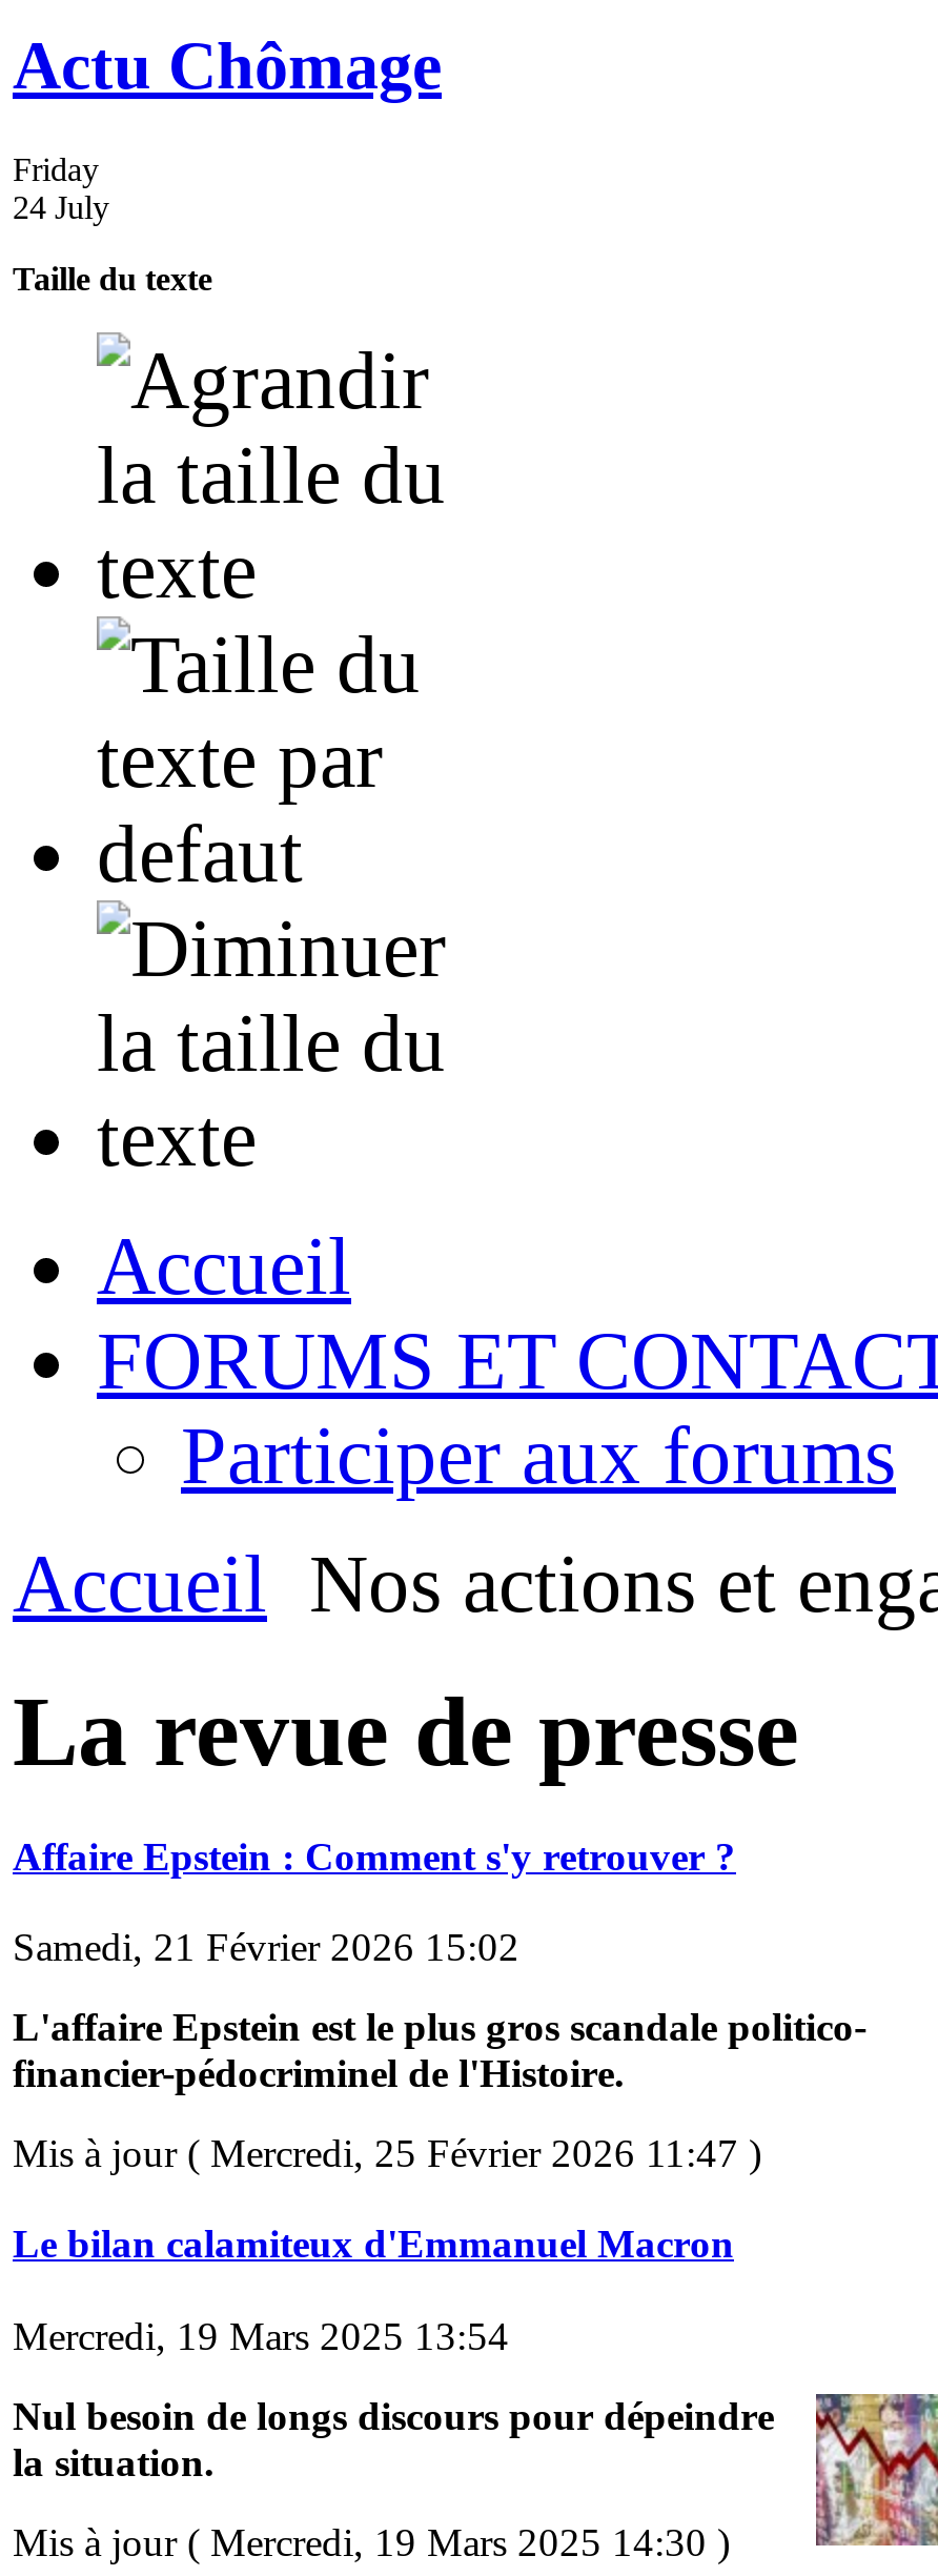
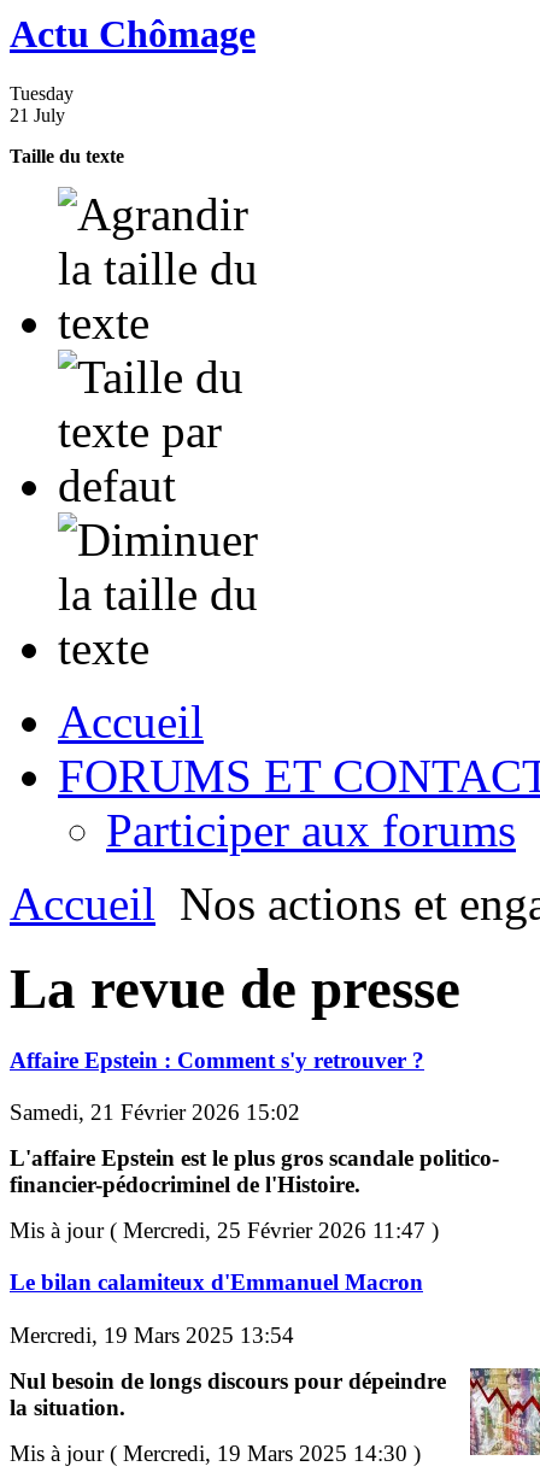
[13,151,109,225] Friday | 24 July -> [10,83,74,125] Tuesday | 21 July

